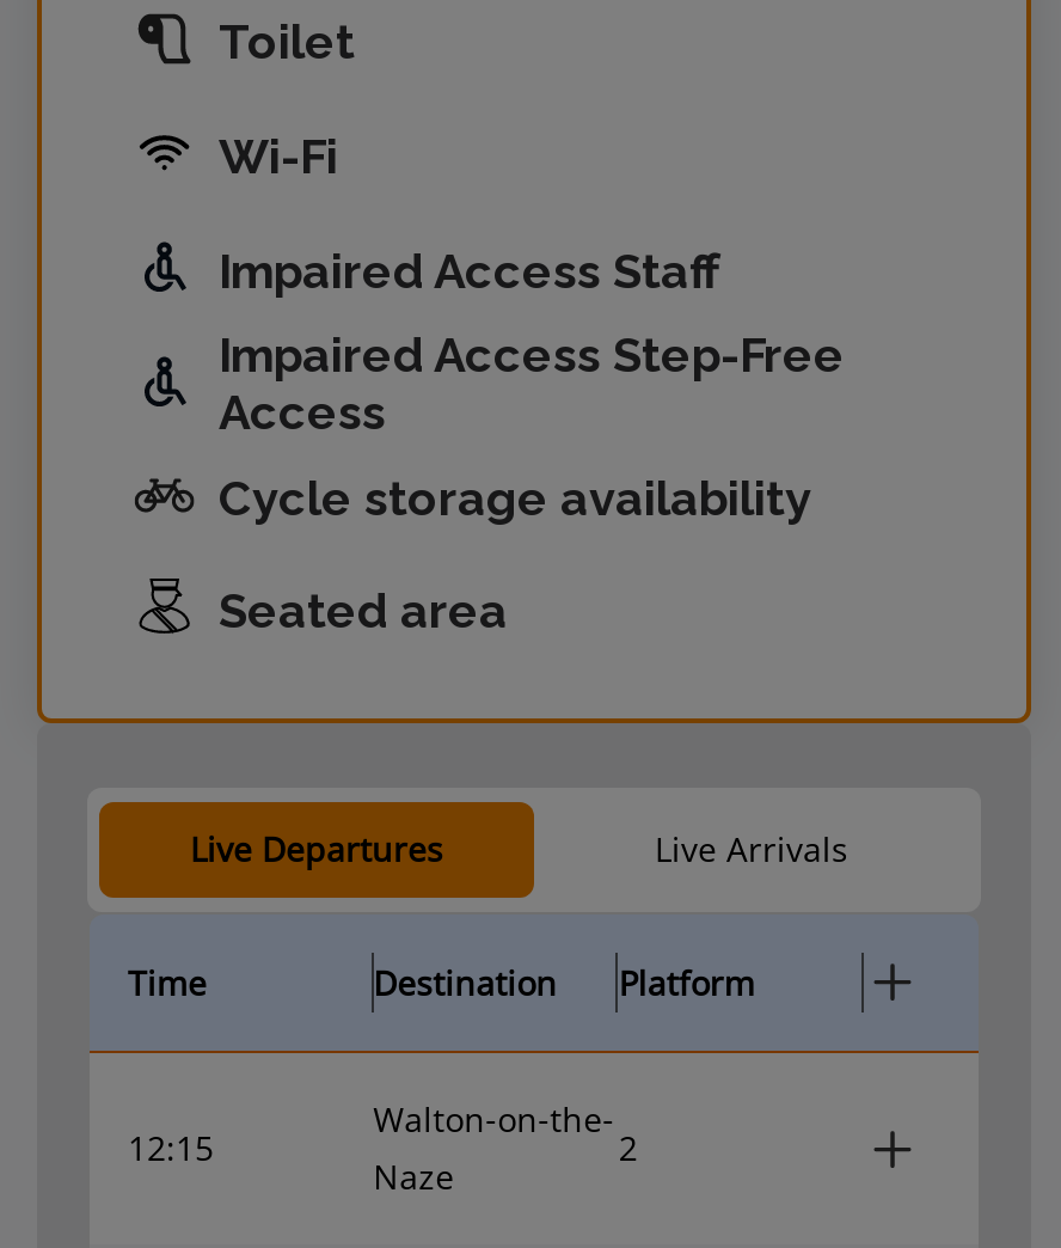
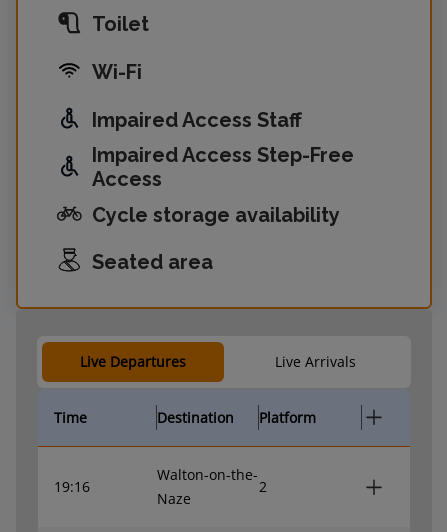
[128,1125,214,1170] 12:15 -> [54,477,90,496] 19:16

